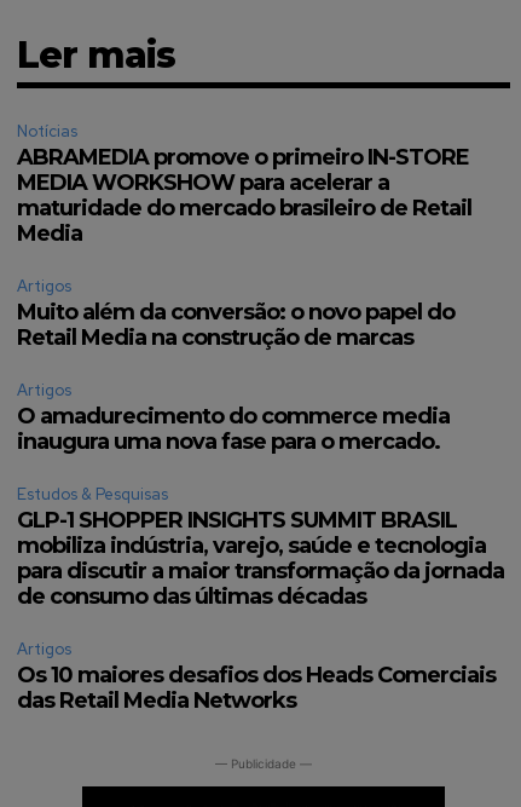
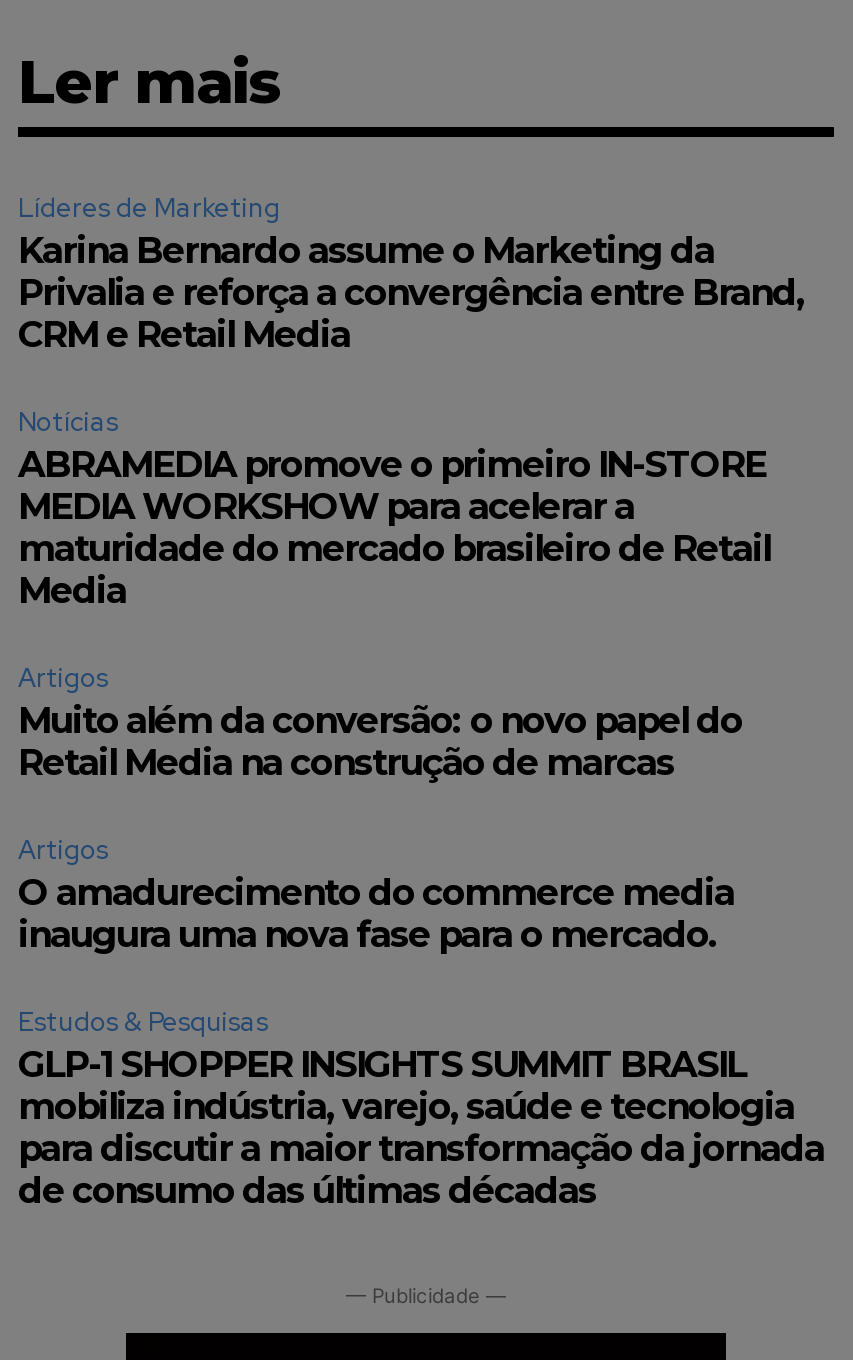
none -> [18,190,804,356] Líderes de Marketing | Karina Bernardo assume o Marketing da | Privalia e reforça a convergência entre Brand, | CRM e Retail Media
moved [17,121,504,609] -> [18,404,824,1212]: Notícias | ABRAMEDIA promove o primeiro IN-STORE | MEDIA WORKSHOW para acelerar a | ... | para discutir a maior transformação da jornada | de consumo das últimas décadas
[17,638,496,713] Artigos | Os 10 maiores desafios dos Heads Comerciais | das Retail Media Networks -> none

